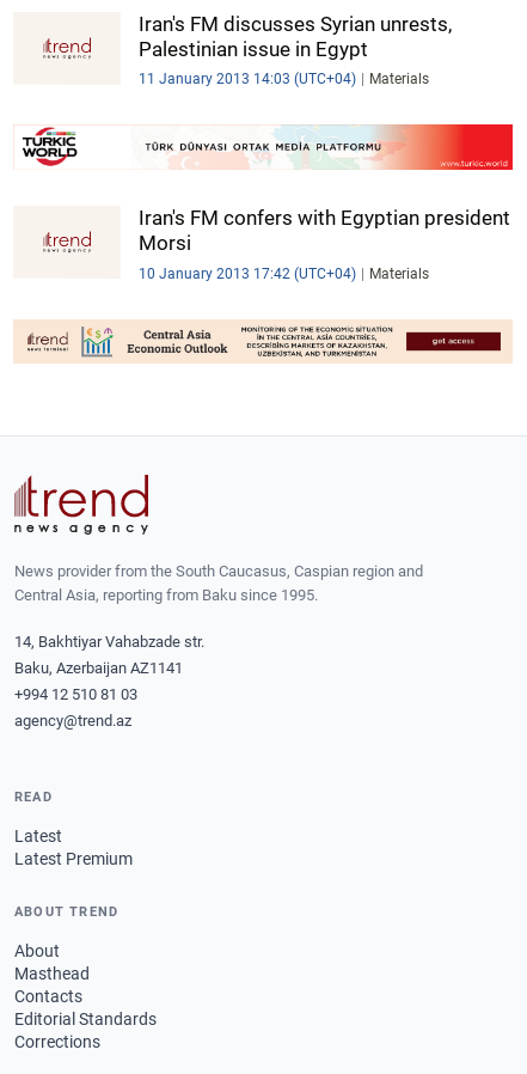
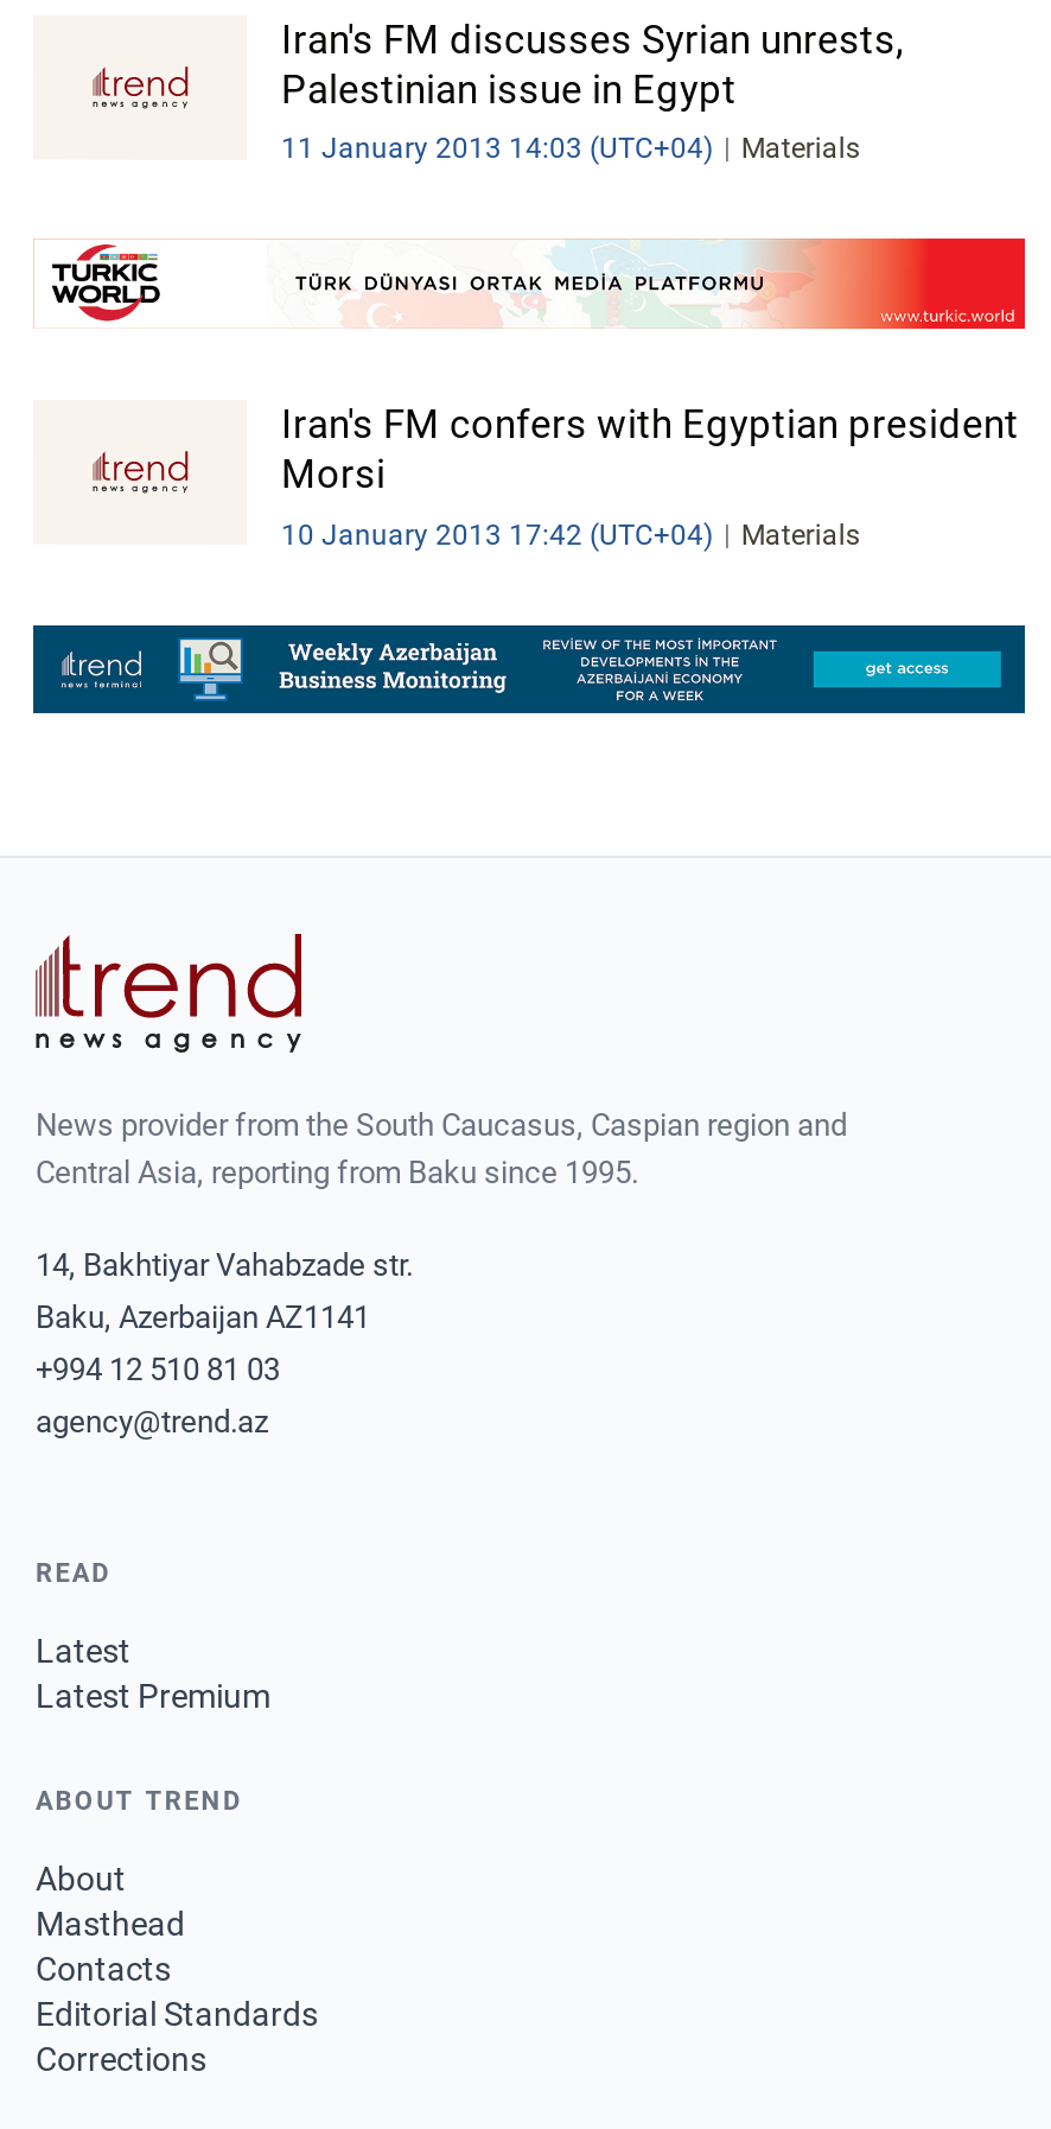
[13,319,513,364] [image] -> [31,623,1027,716] [image]

